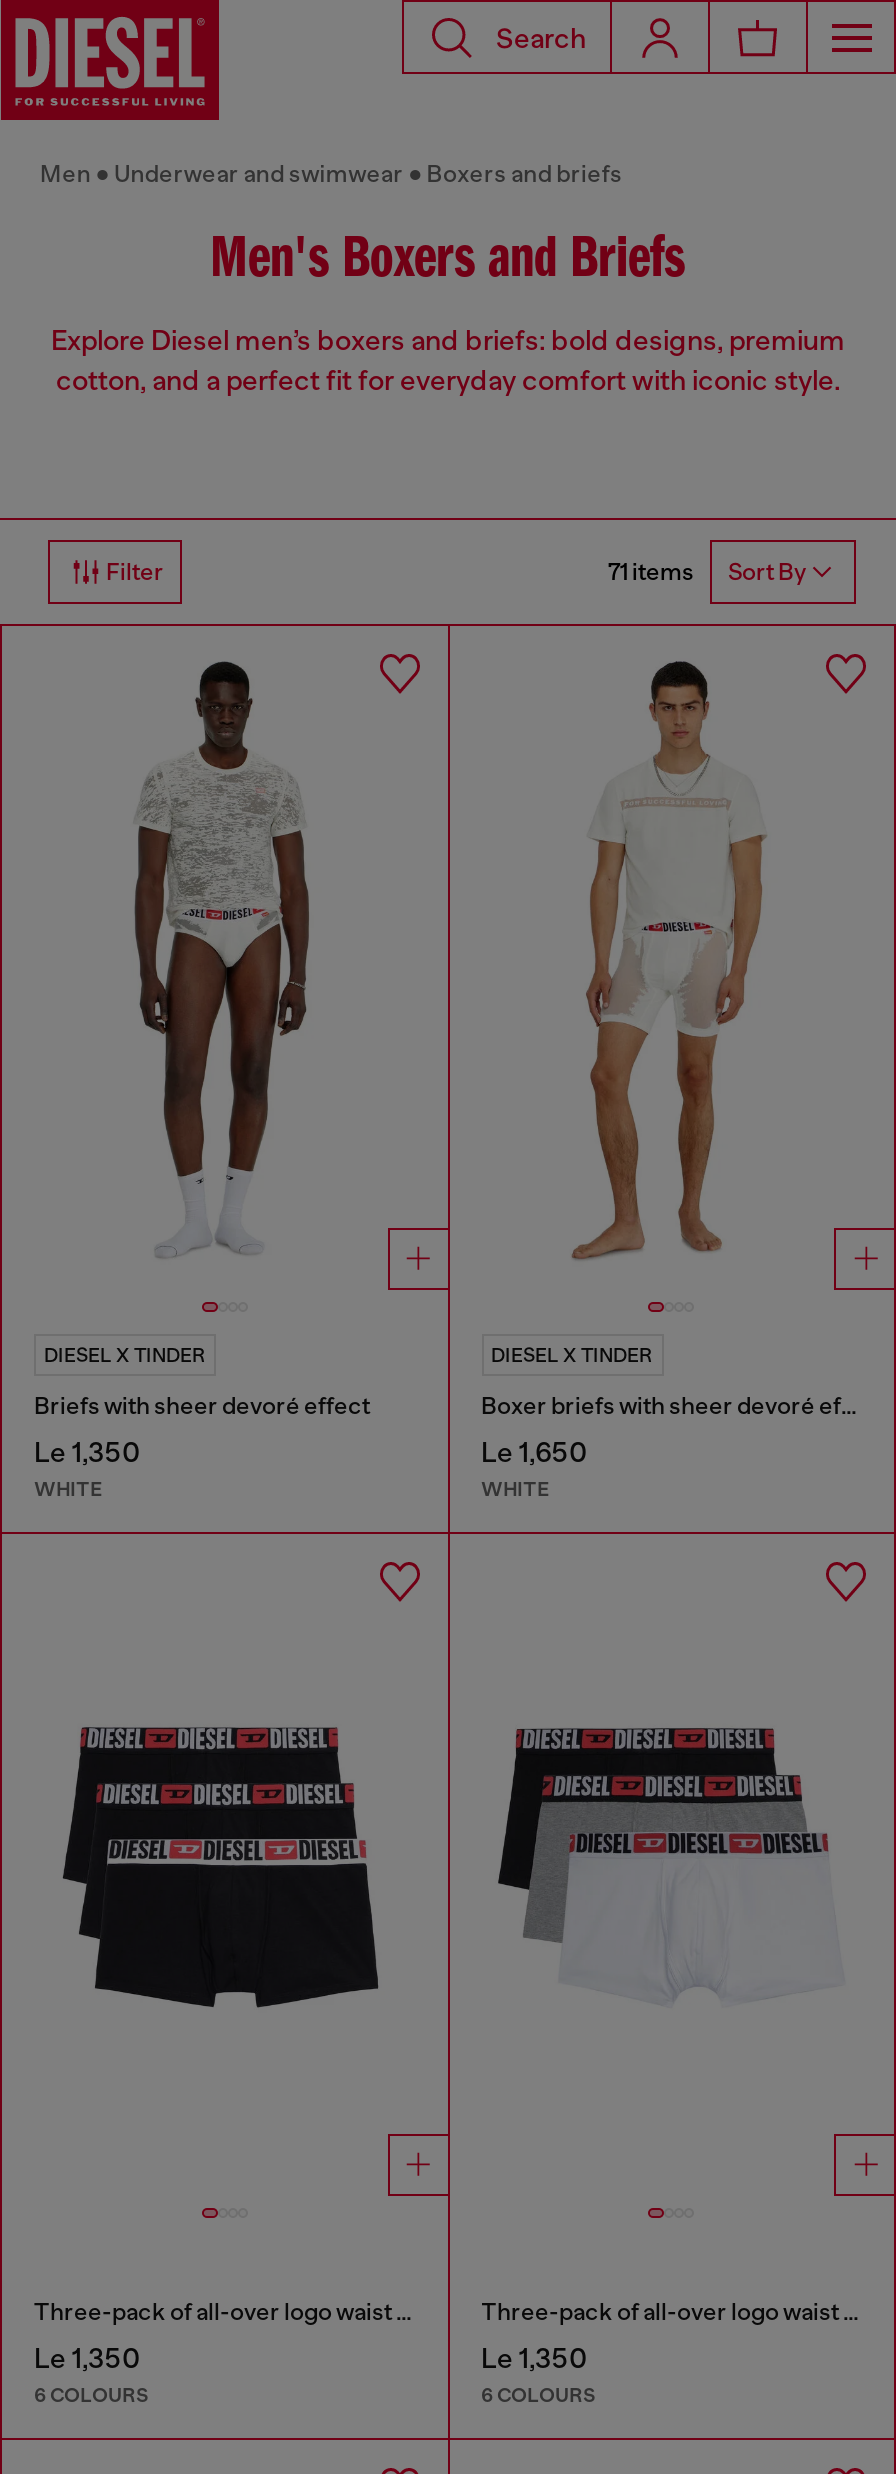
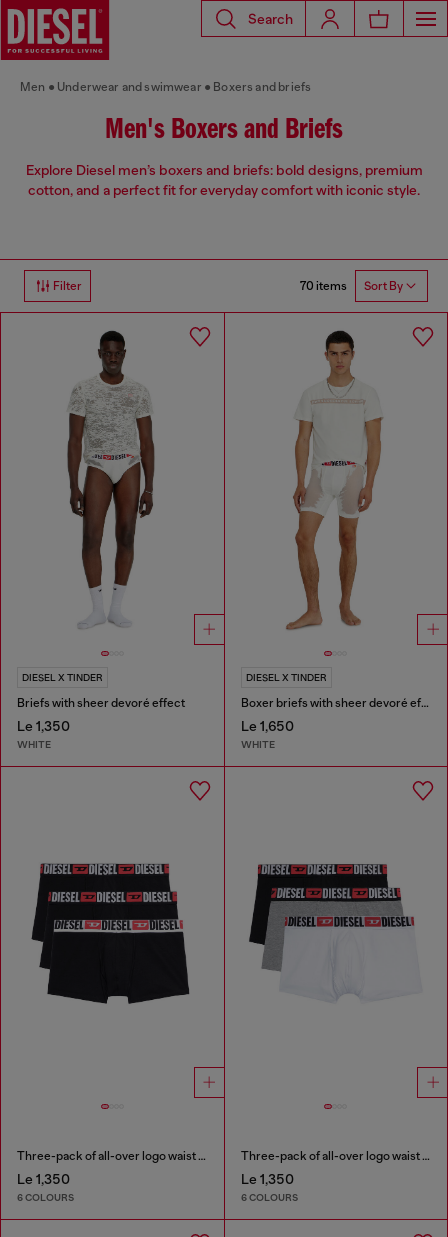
[608,558,806,587] 71 items Sort By -> [300,279,403,293] 70 items Sort By

